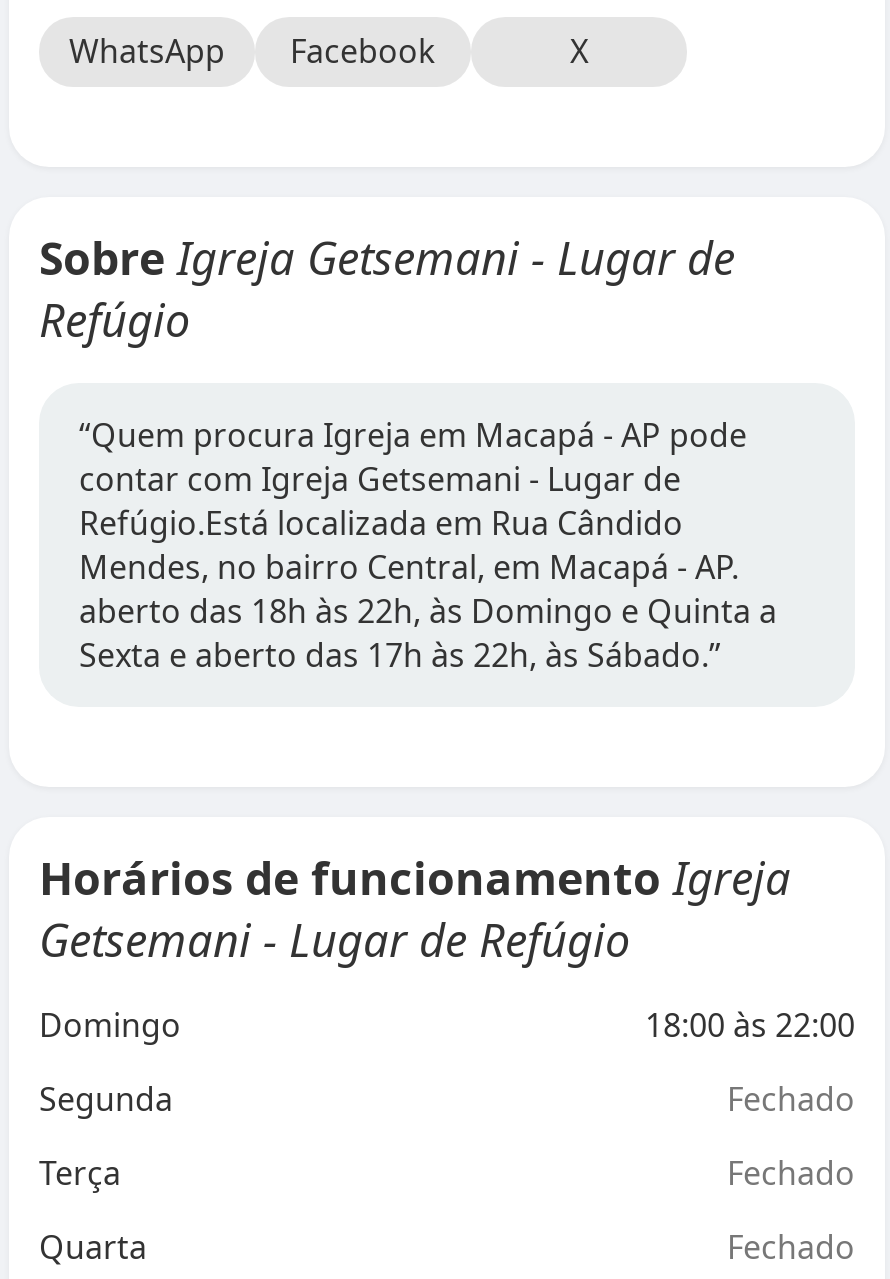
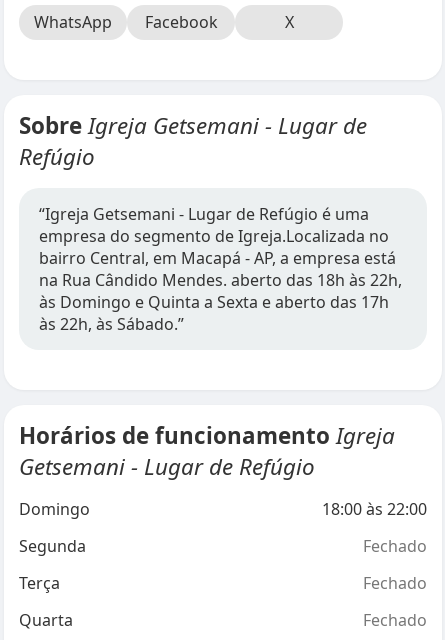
[79,413,777,677] “Quem procura Igreja em Macapá - AP pode | contar com Igreja Getsemani - Lugar de | Refúgio.Está localizada em Rua Cândido | Mendes, no bairro Central, em Macapá - AP. | aberto das 18h às 22h, às Domingo e Quinta a | Sexta e aberto das 17h às 22h, às Sábado.” -> [39,203,402,335] “Igreja Getsemani - Lugar de Refúgio é uma | empresa do segmento de Igreja.Localizada no | bairro Central, em Macapá - AP, a empresa está | na Rua Cândido Mendes. aberto das 18h às 22h, | às Domingo e Quinta a Sexta e aberto das 17h | às 22h, às Sábado.”

